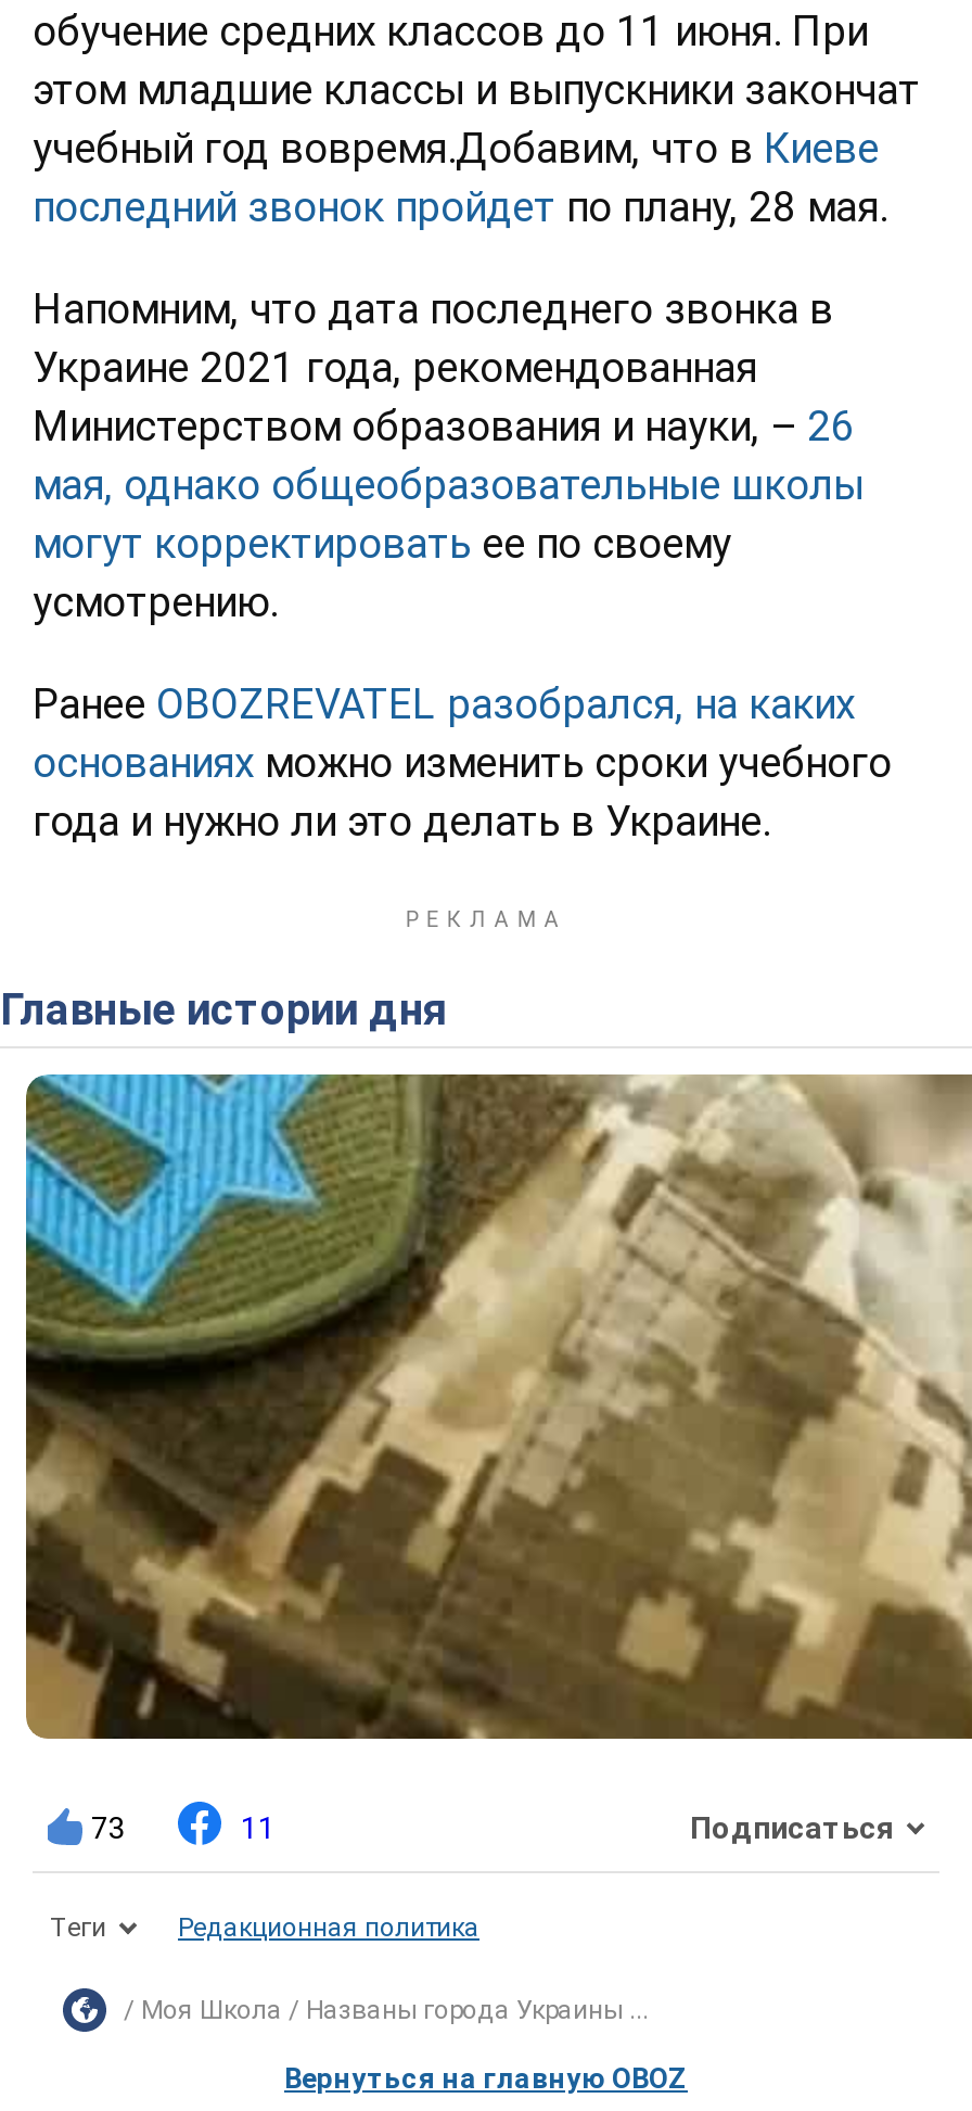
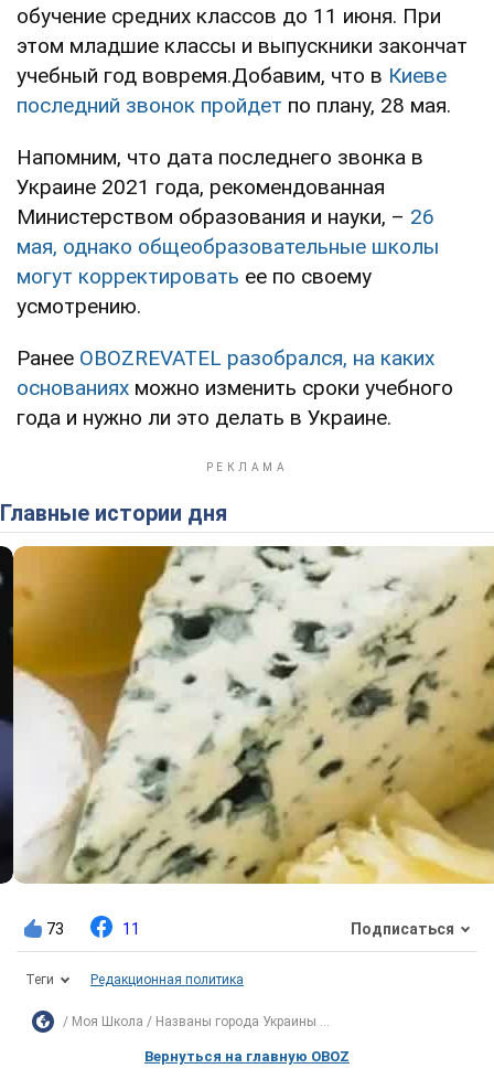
[7,1072,965,1741] [image] -> [3,545,491,885] [image]

